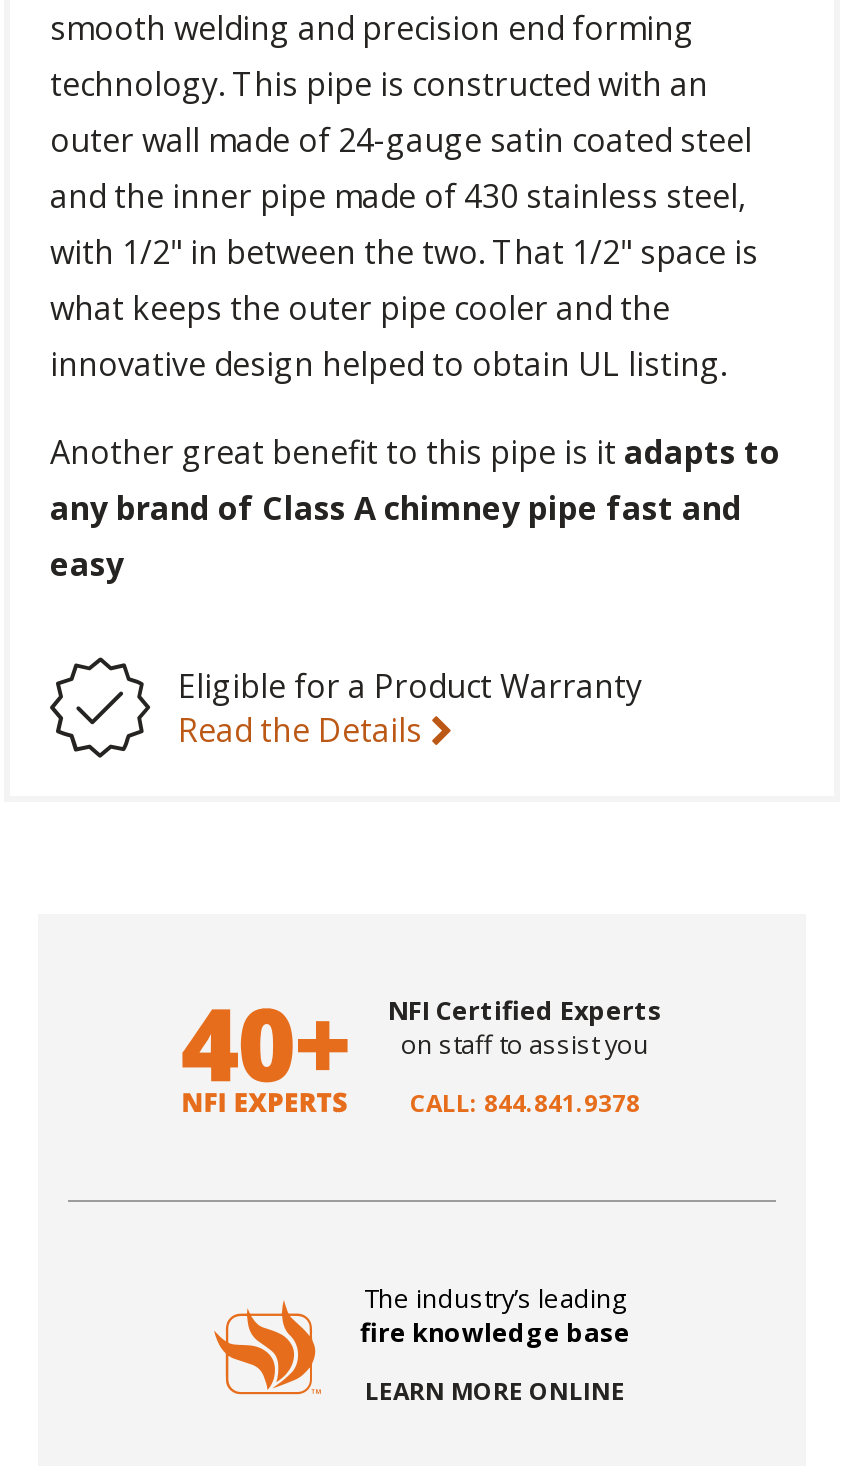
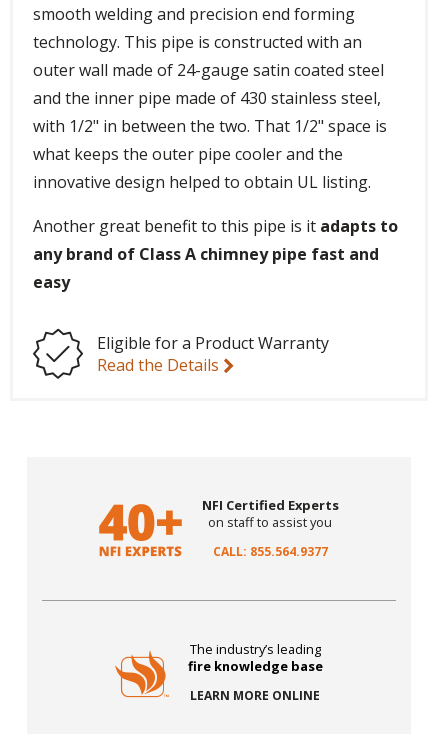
[410,1087,640,1121] CALL: 844.841.9378 -> [213,543,328,560] CALL: 855.564.9377

